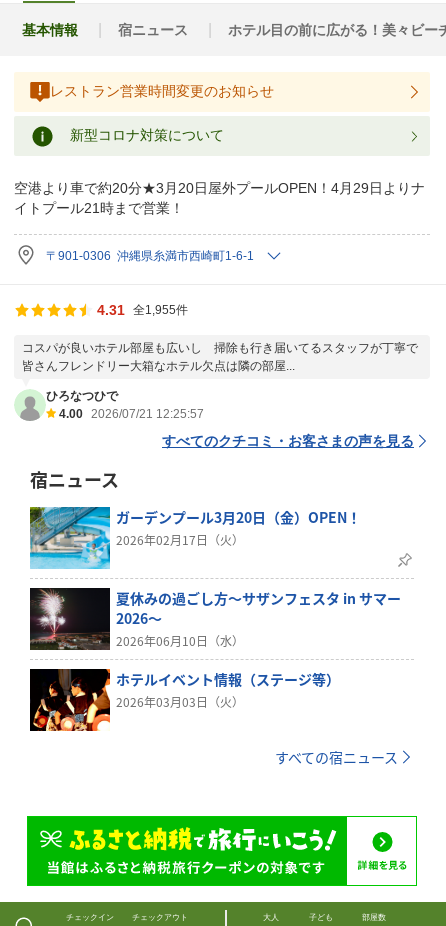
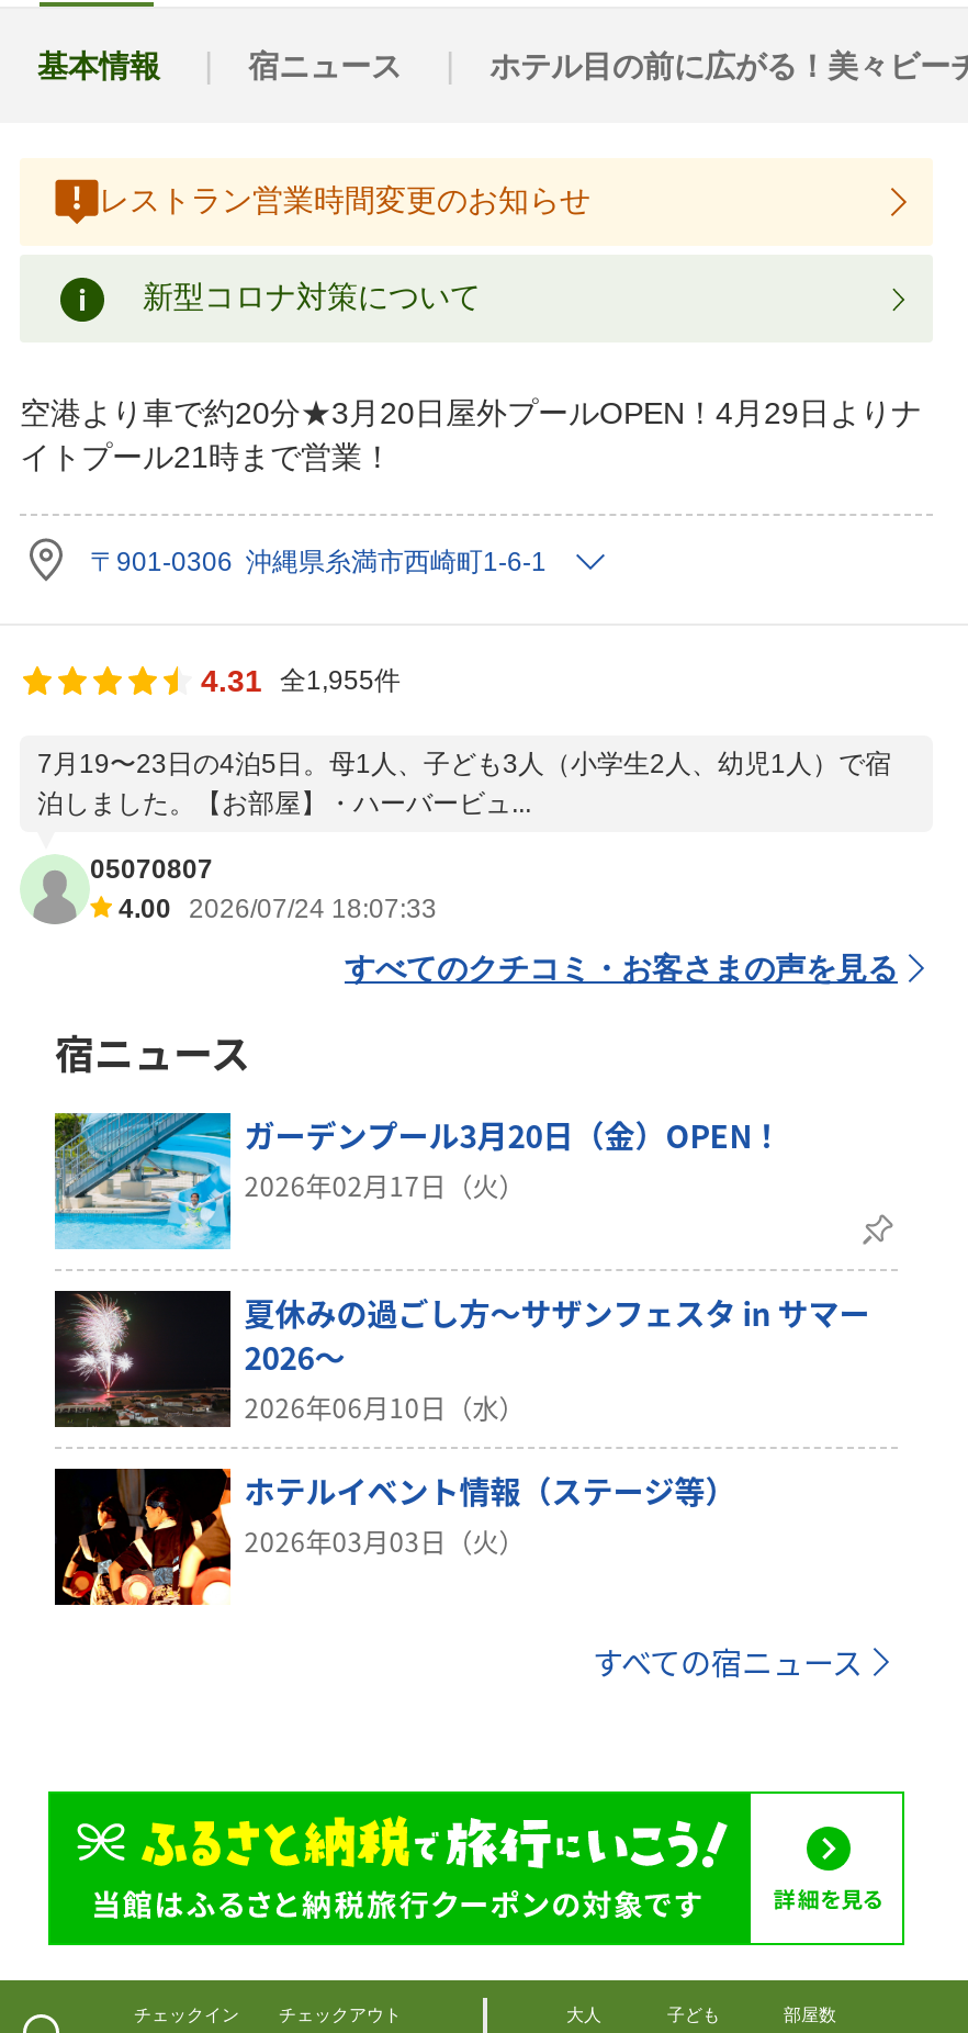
[22,341,418,373] コスパが良いホテル部屋も広いし 掃除も行き届いてるスタッフが丁寧で | 皆さんフレンドリー大箱なホテル欠点は隣の部屋... -> [37,749,891,819] 7月19〜23日の4泊5日。母1人、子ども3人（小学生2人、幼児1人）で宿 | 泊しました。【お部屋】・ハーバービュ...
[46,389,204,421] ひろなつひで | 4.00 2026/07/21 12:25:57 -> [90,854,437,924] 05070807 | 4.00 2026/07/24 18:07:33

